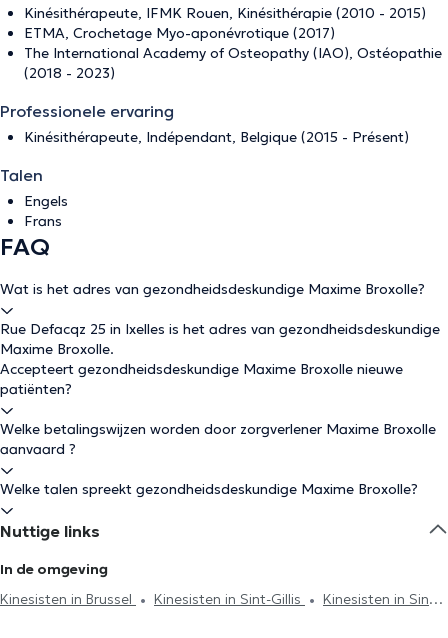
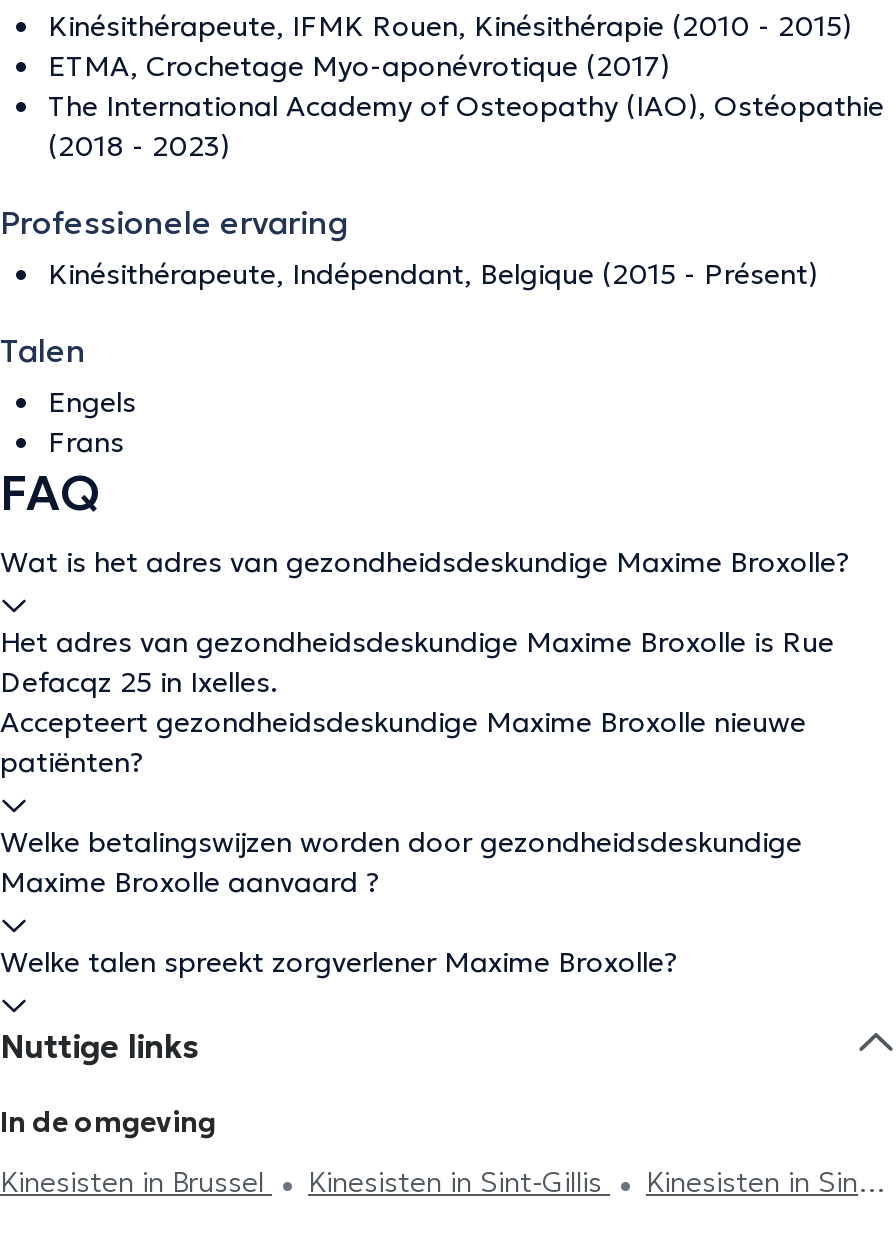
[0,320,440,358] Rue Defacqz 25 in Ixelles is het adres van gezondheidsdeskundige | Maxime Broxolle. -> [0,624,834,700] Het adres van gezondheidsdeskundige Maxime Broxolle is Rue | Defacqz 25 in Ixelles.
[0,420,436,458] Welke betalingswijzen worden door zorgverlener Maxime Broxolle | aanvaard ? -> [0,824,802,900] Welke betalingswijzen worden door gezondheidsdeskundige | Maxime Broxolle aanvaard ?
[0,480,418,498] Welke talen spreekt gezondheidsdeskundige Maxime Broxolle? -> [0,944,678,980] Welke talen spreekt zorgverlener Maxime Broxolle?

